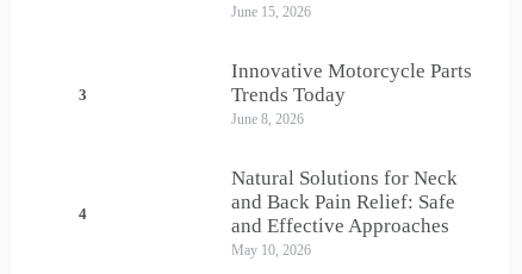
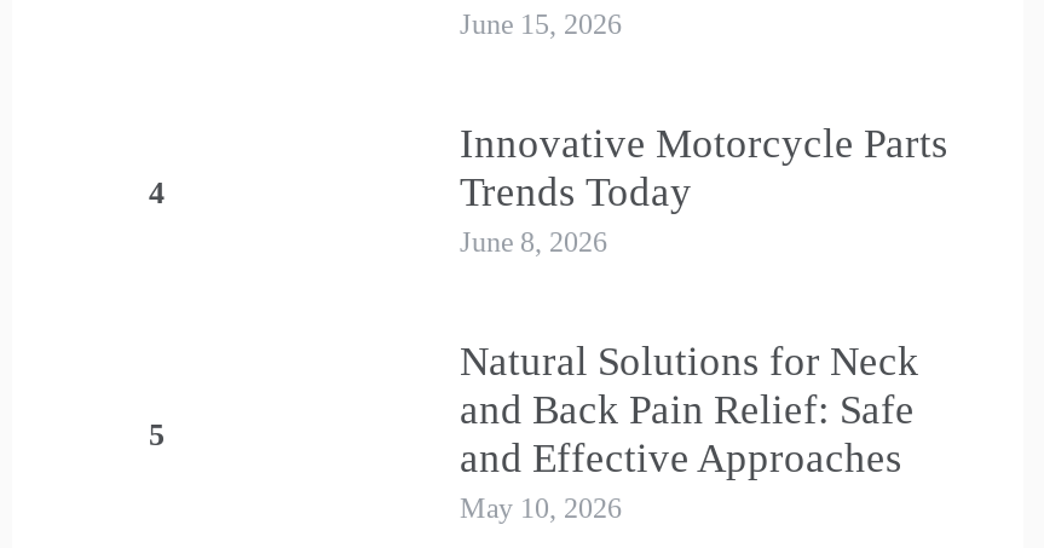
[78,86,86,104] 3 -> [149,175,166,212] 4
[78,205,86,223] 4 -> [149,417,166,454] 5

